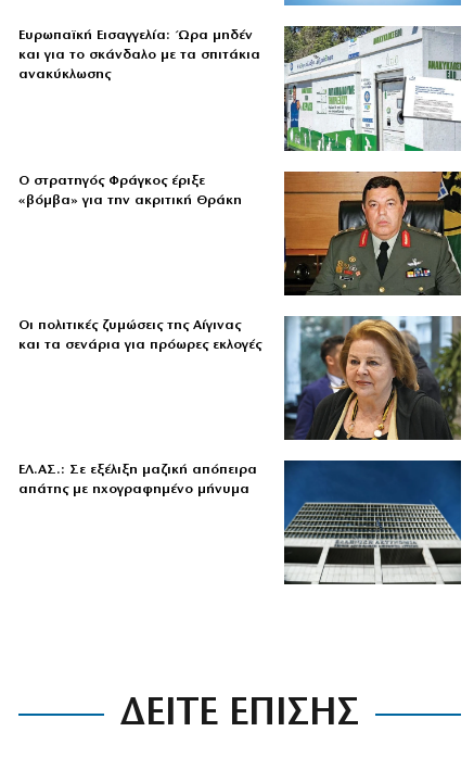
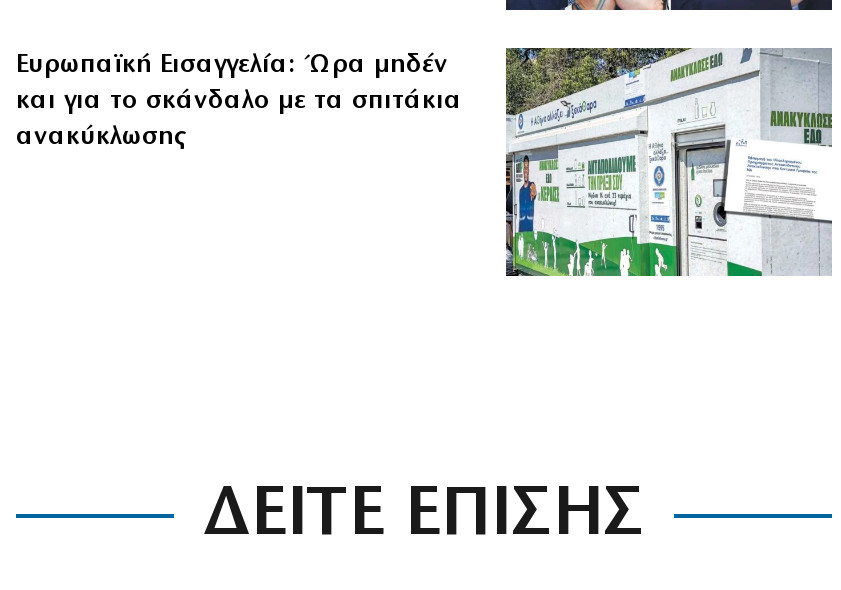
[18,171,462,297] [image] | Ο στρατηγός Φράγκος έριξε | «βόμβα» για την ακριτική Θράκη -> none
[18,315,462,441] [image] | Οι πολιτικές ζυμώσεις της Αίγινας | και τα σενάρια για πρόωρες εκλογές -> none
[18,459,462,585] [image] | ΕΛ.ΑΣ.: Σε εξέλιξη μαζική απόπειρα | απάτης με ηχογραφημένο μήνυμα -> none

